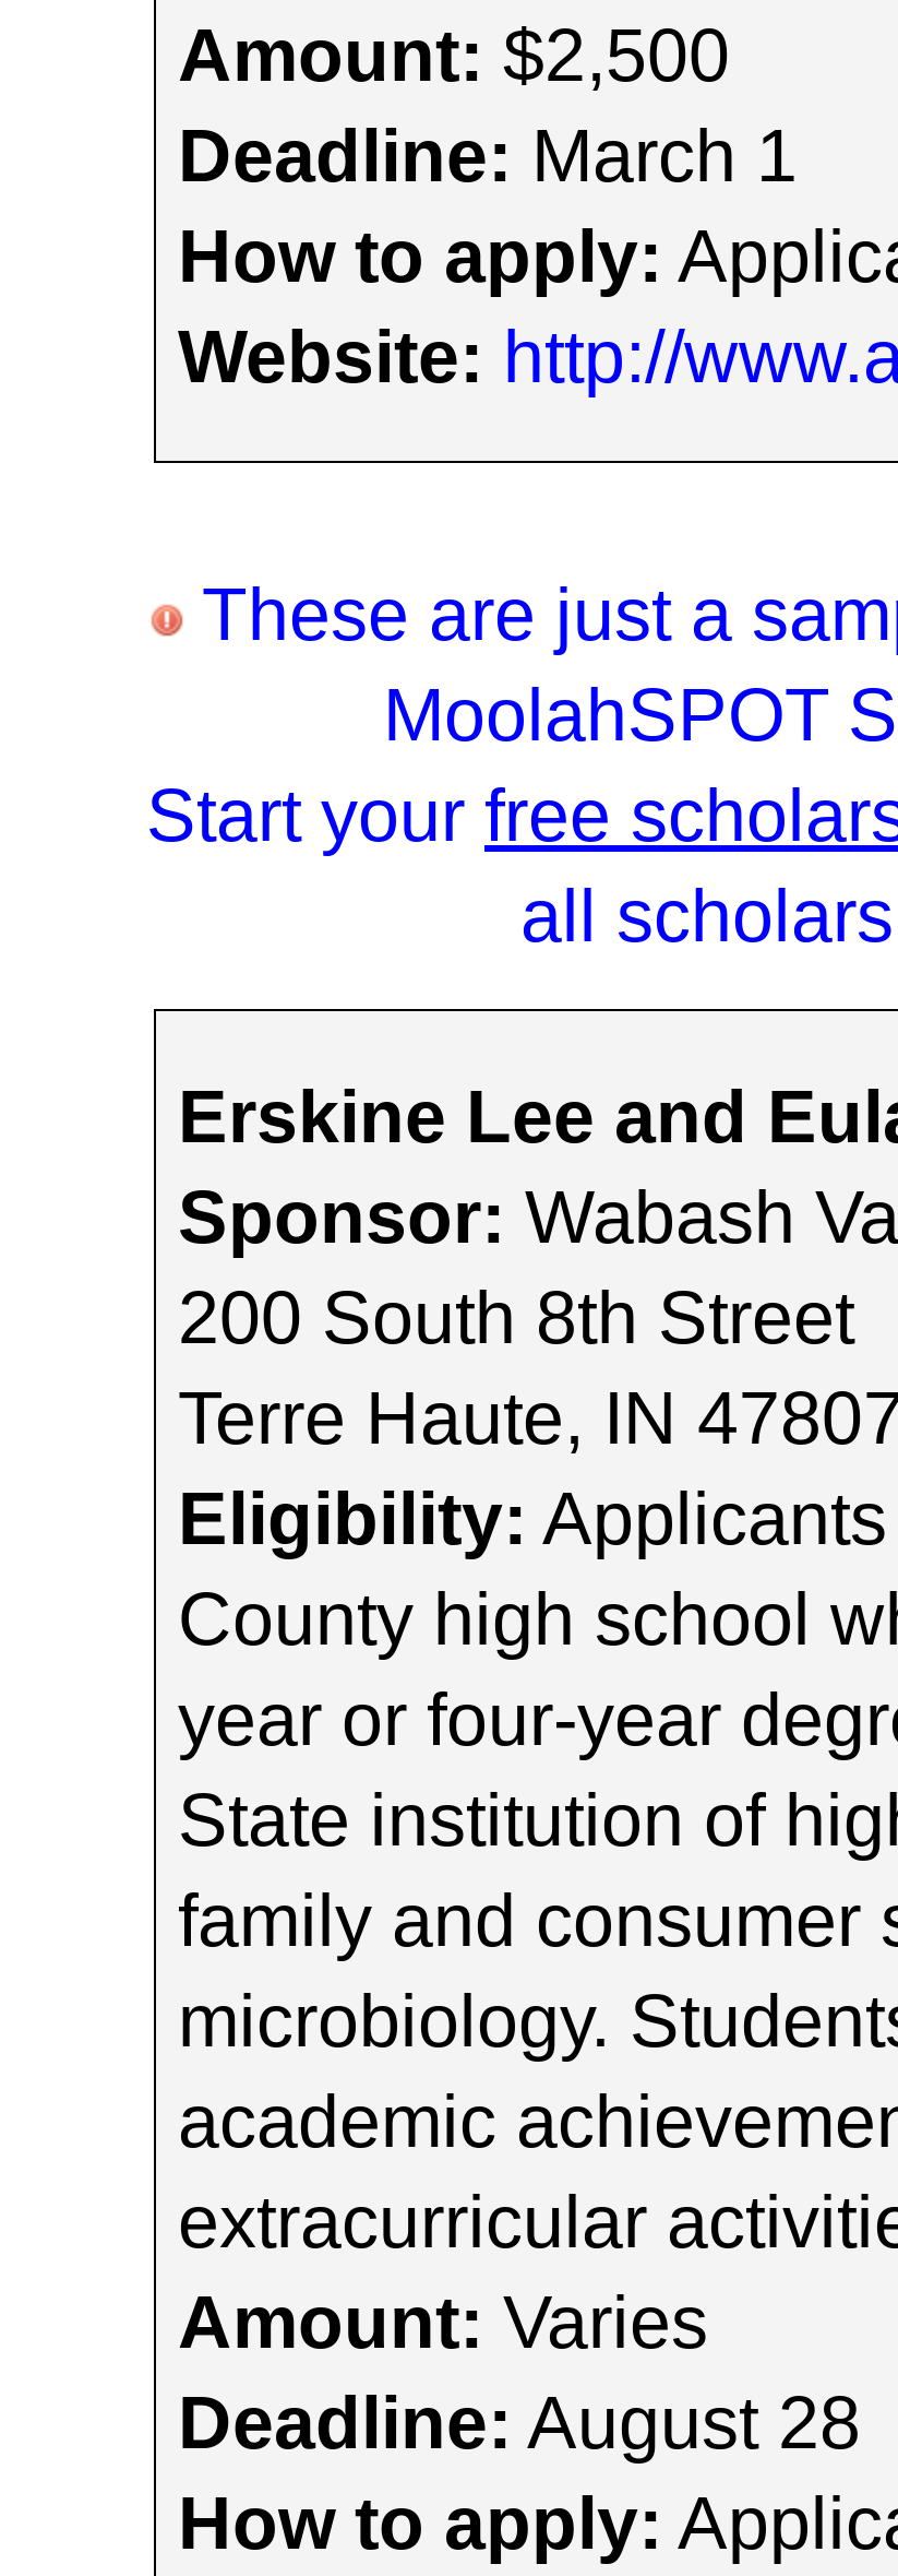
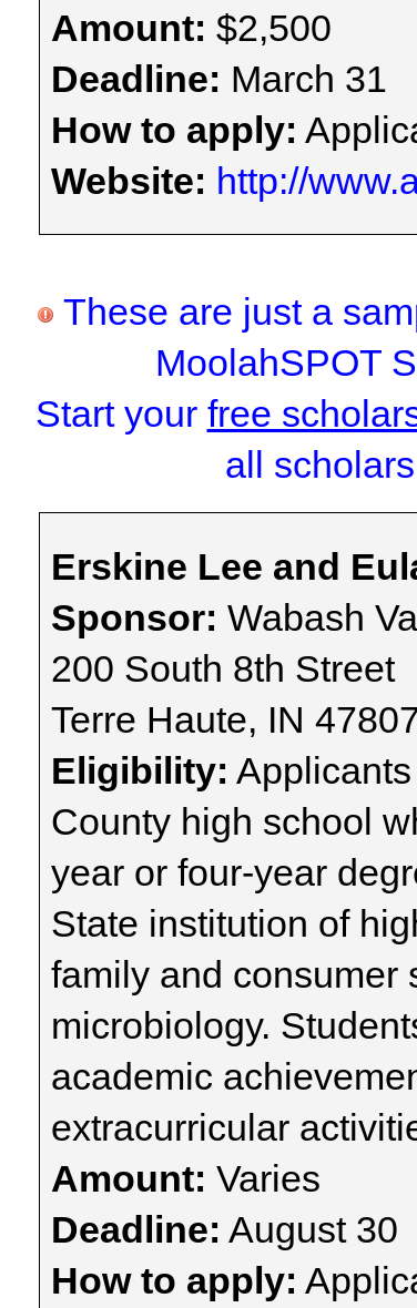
[178,114,798,197] Deadline: March 1 -> [51,58,387,100] Deadline: March 31
[178,2381,861,2464] Deadline: August 28 -> [51,1208,398,1250] Deadline: August 30

